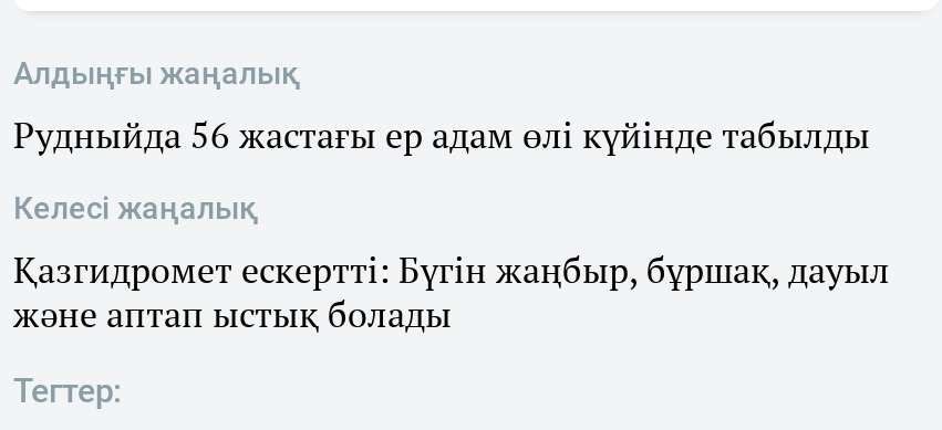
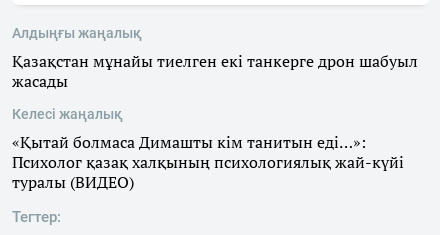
[13,111,870,160] Рудныйда 56 жастағы ер адам өлі күйінде табылды -> [12,50,418,92] Қазақстан мұнайы тиелген екі танкерге дрон шабуыл | жасады
[13,246,890,339] Қазгидромет ескертті: Бүгін жаңбыр, бұршақ, дауыл | және аптап ыстық болады -> [12,131,404,193] «Қытай болмаса Димашты кім танитын еді…»: | Психолог қазақ халқының психологиялық жай-күйі | туралы (ВИДЕО)

